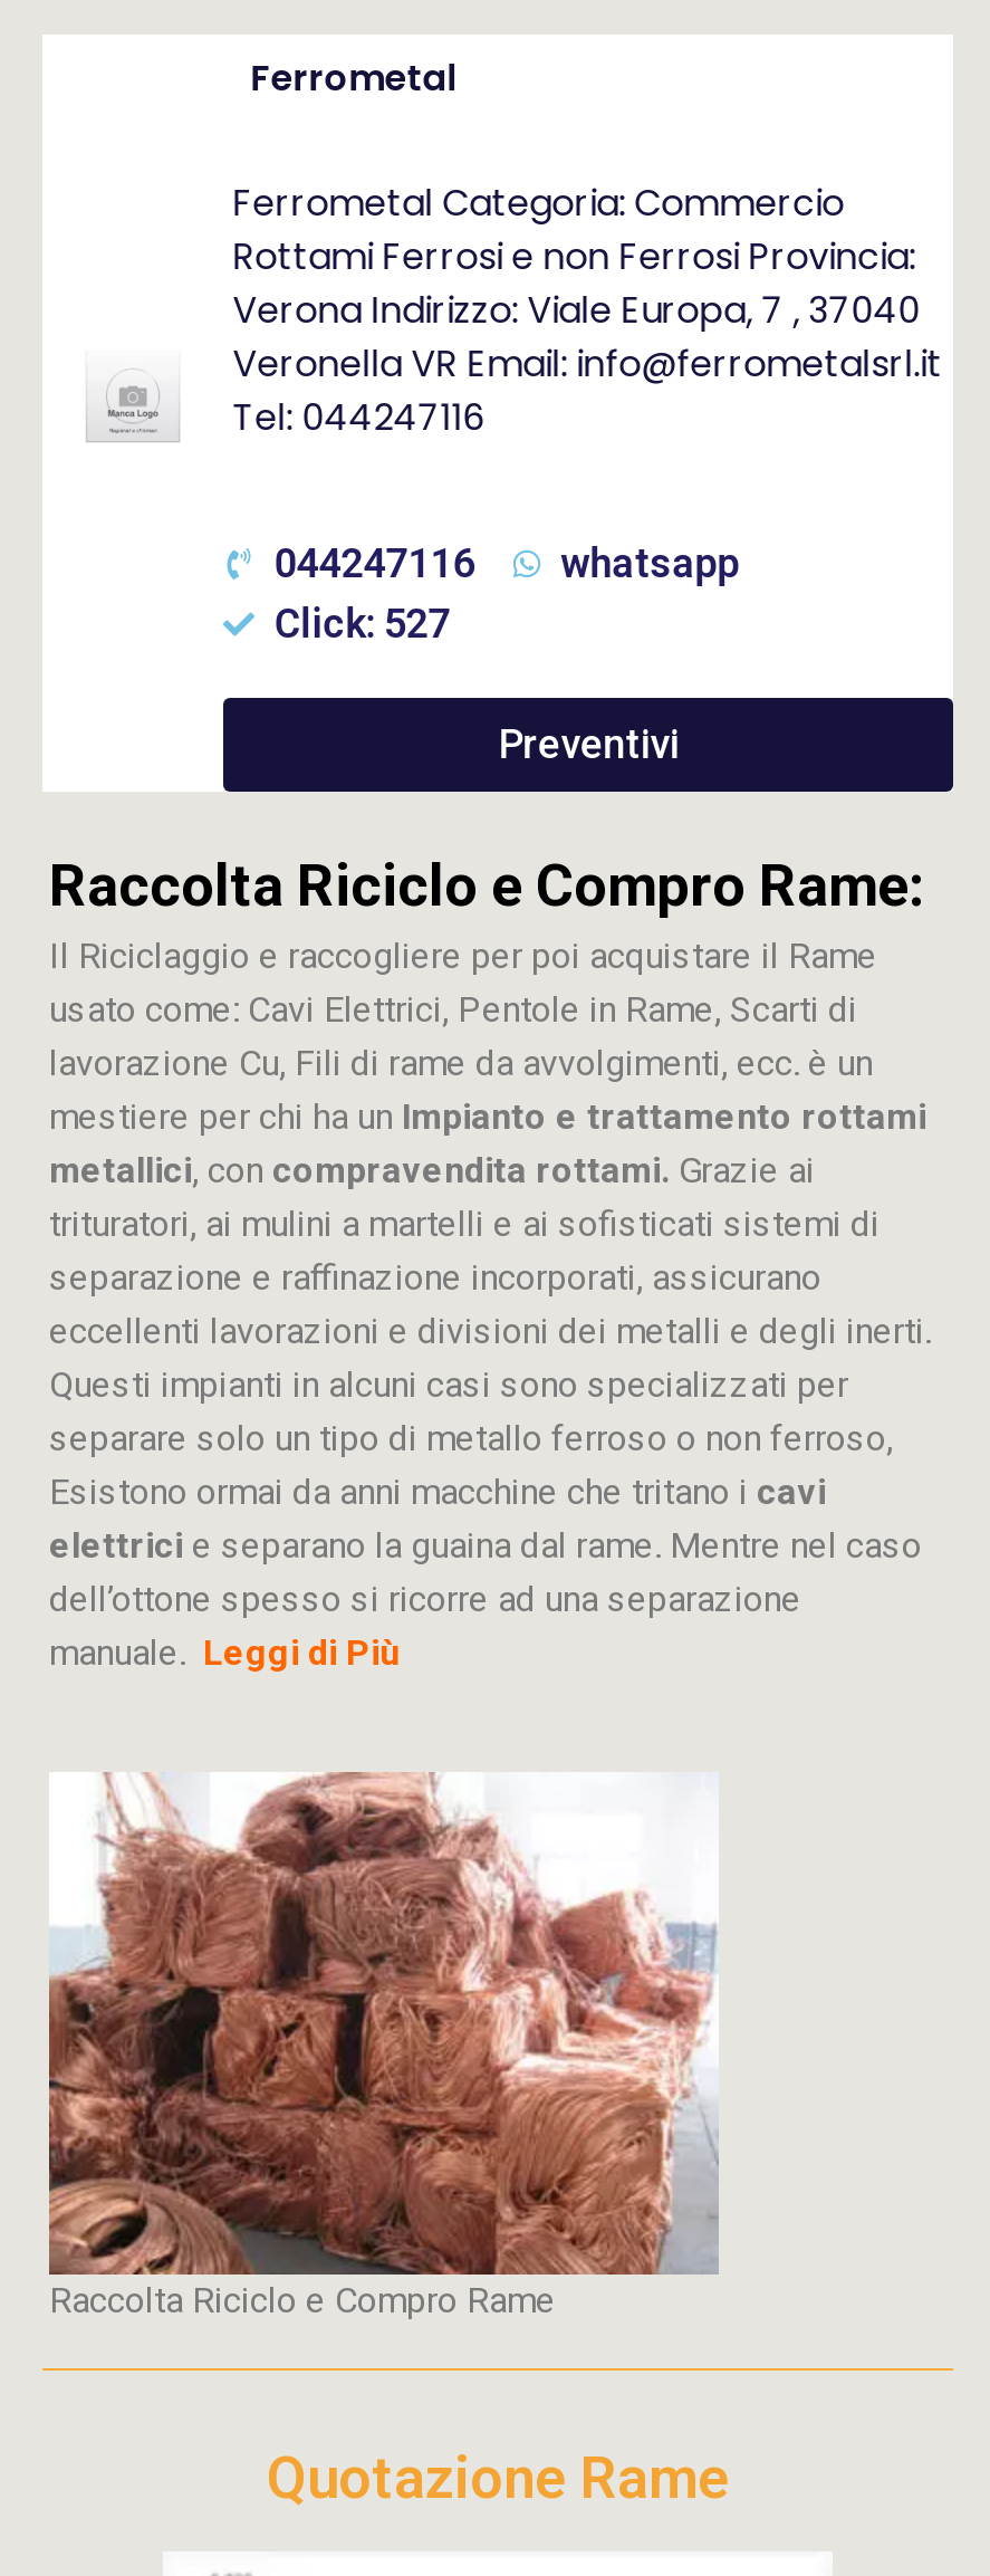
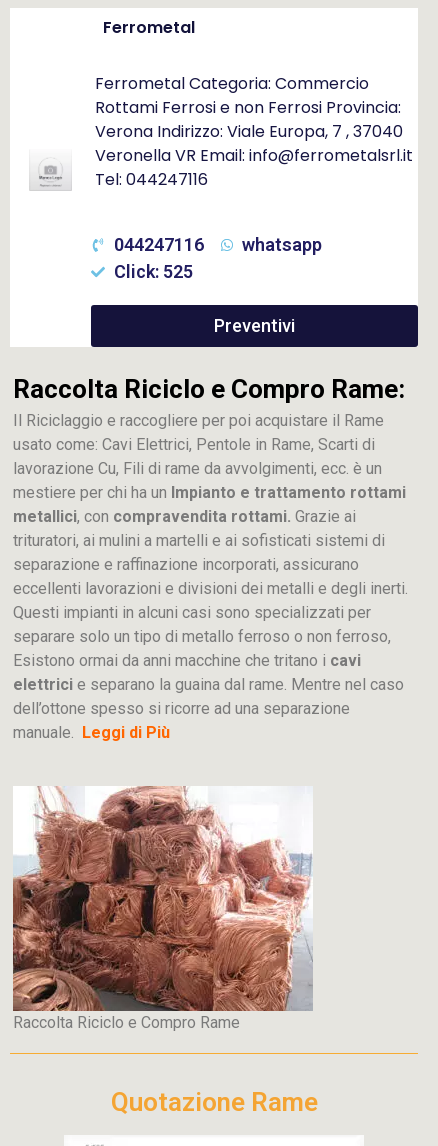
[274,600,450,647] Click: 527 -> [114,261,193,282] Click: 525

